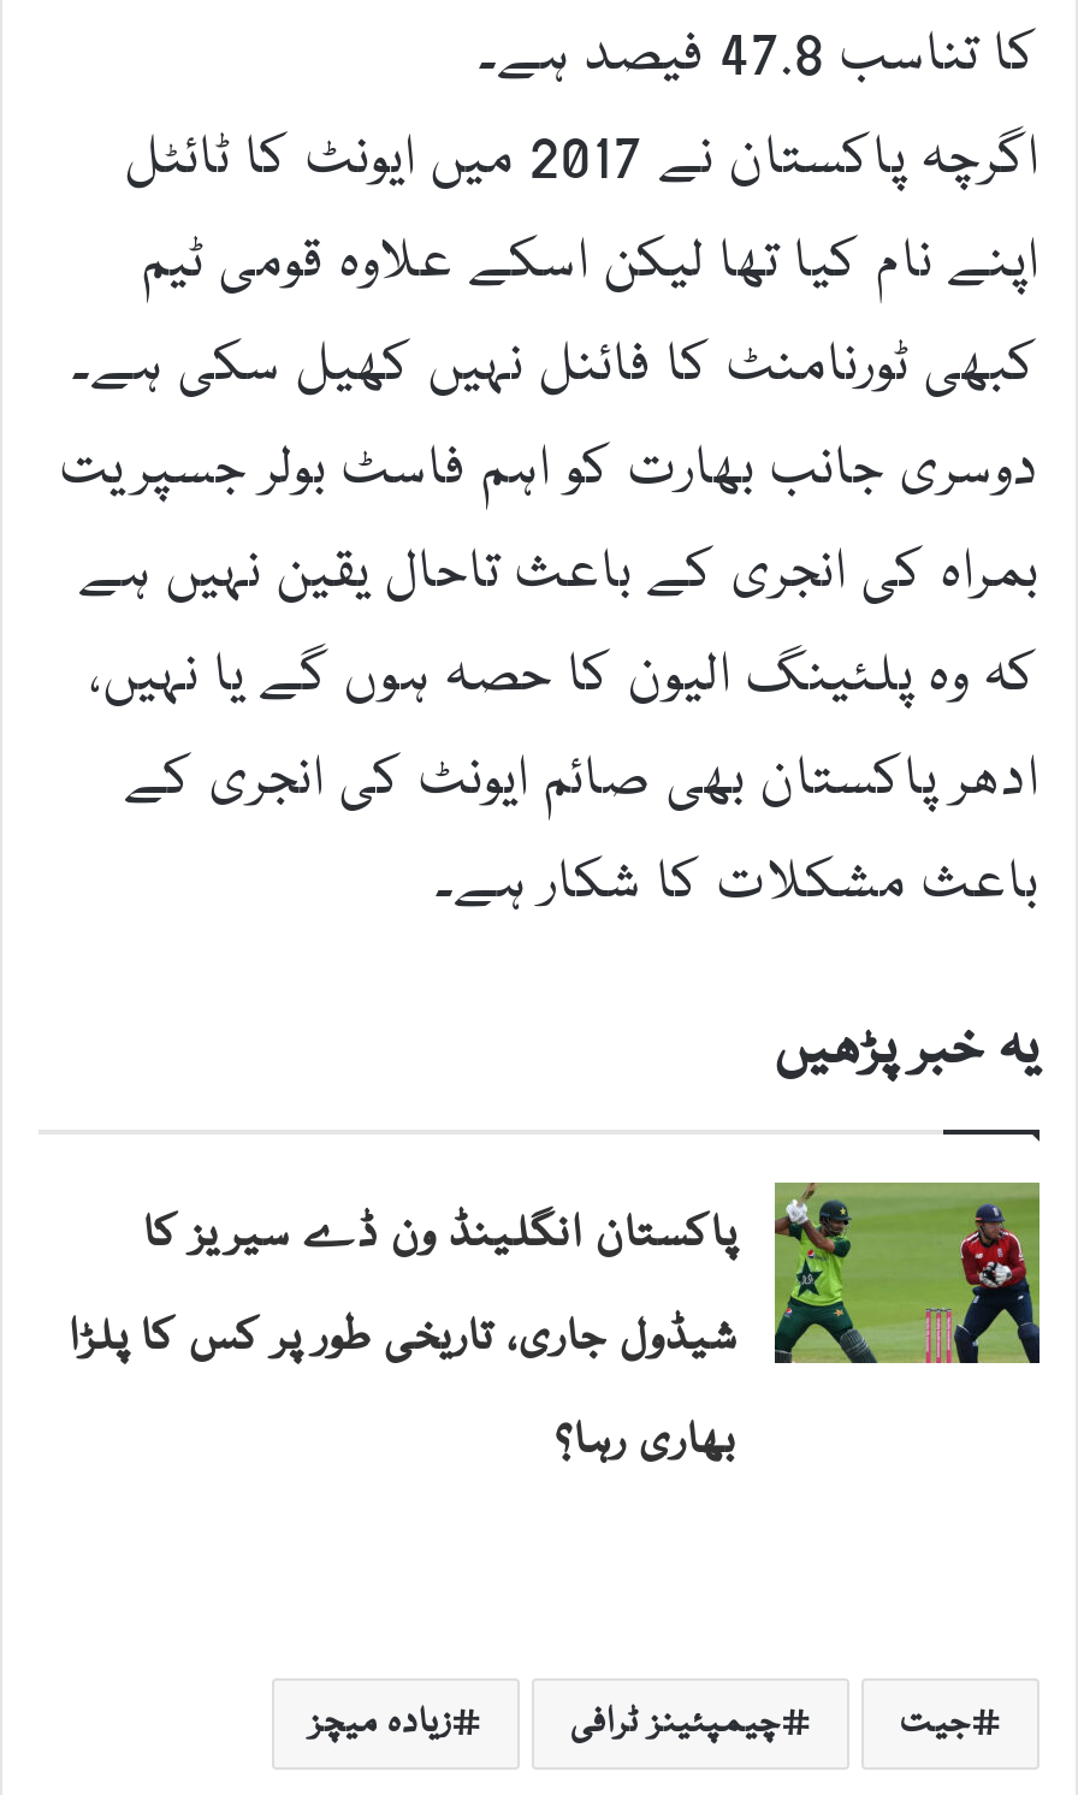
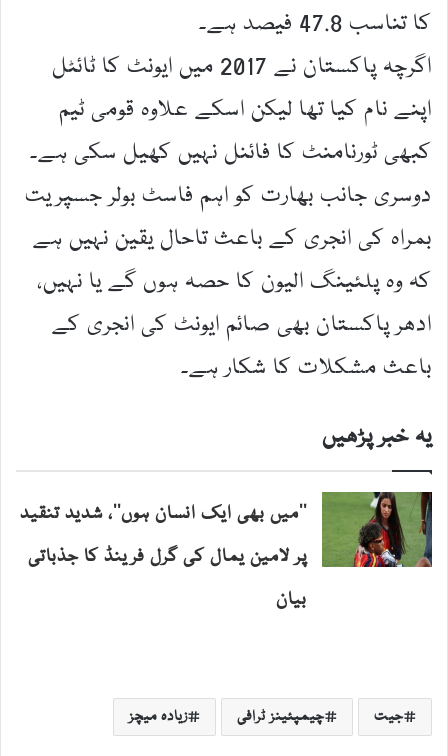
[144,1180,1042,1365] [image] | پاکستان انگلینڈ ون ڈے سیریز کا -> [20,491,433,568] [image] | ’’میں بھی ایک انسان ہوں‘‘، شدید تنقید
[69,1307,738,1372] شیڈول جاری، تاریخی طور پر کس کا پلڑا -> [28,543,307,570] پر لامین یمال کی گرل فرینڈ کا جذباتی
[555,1410,738,1475] بھاری رہا؟ -> [276,586,307,613] بیان

